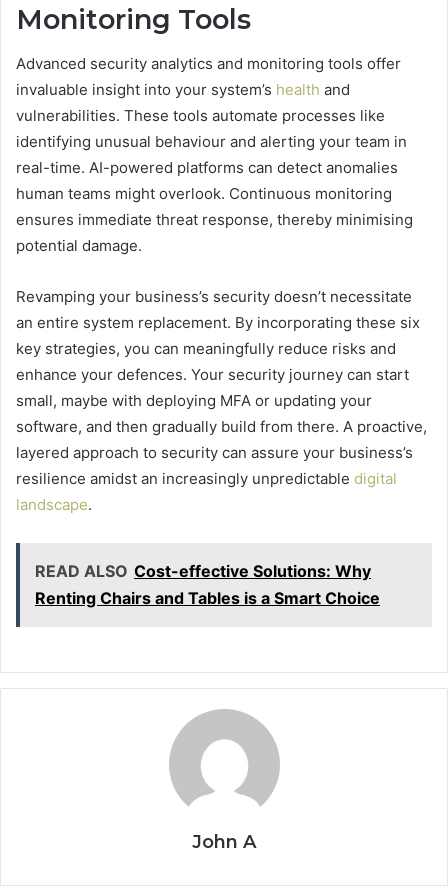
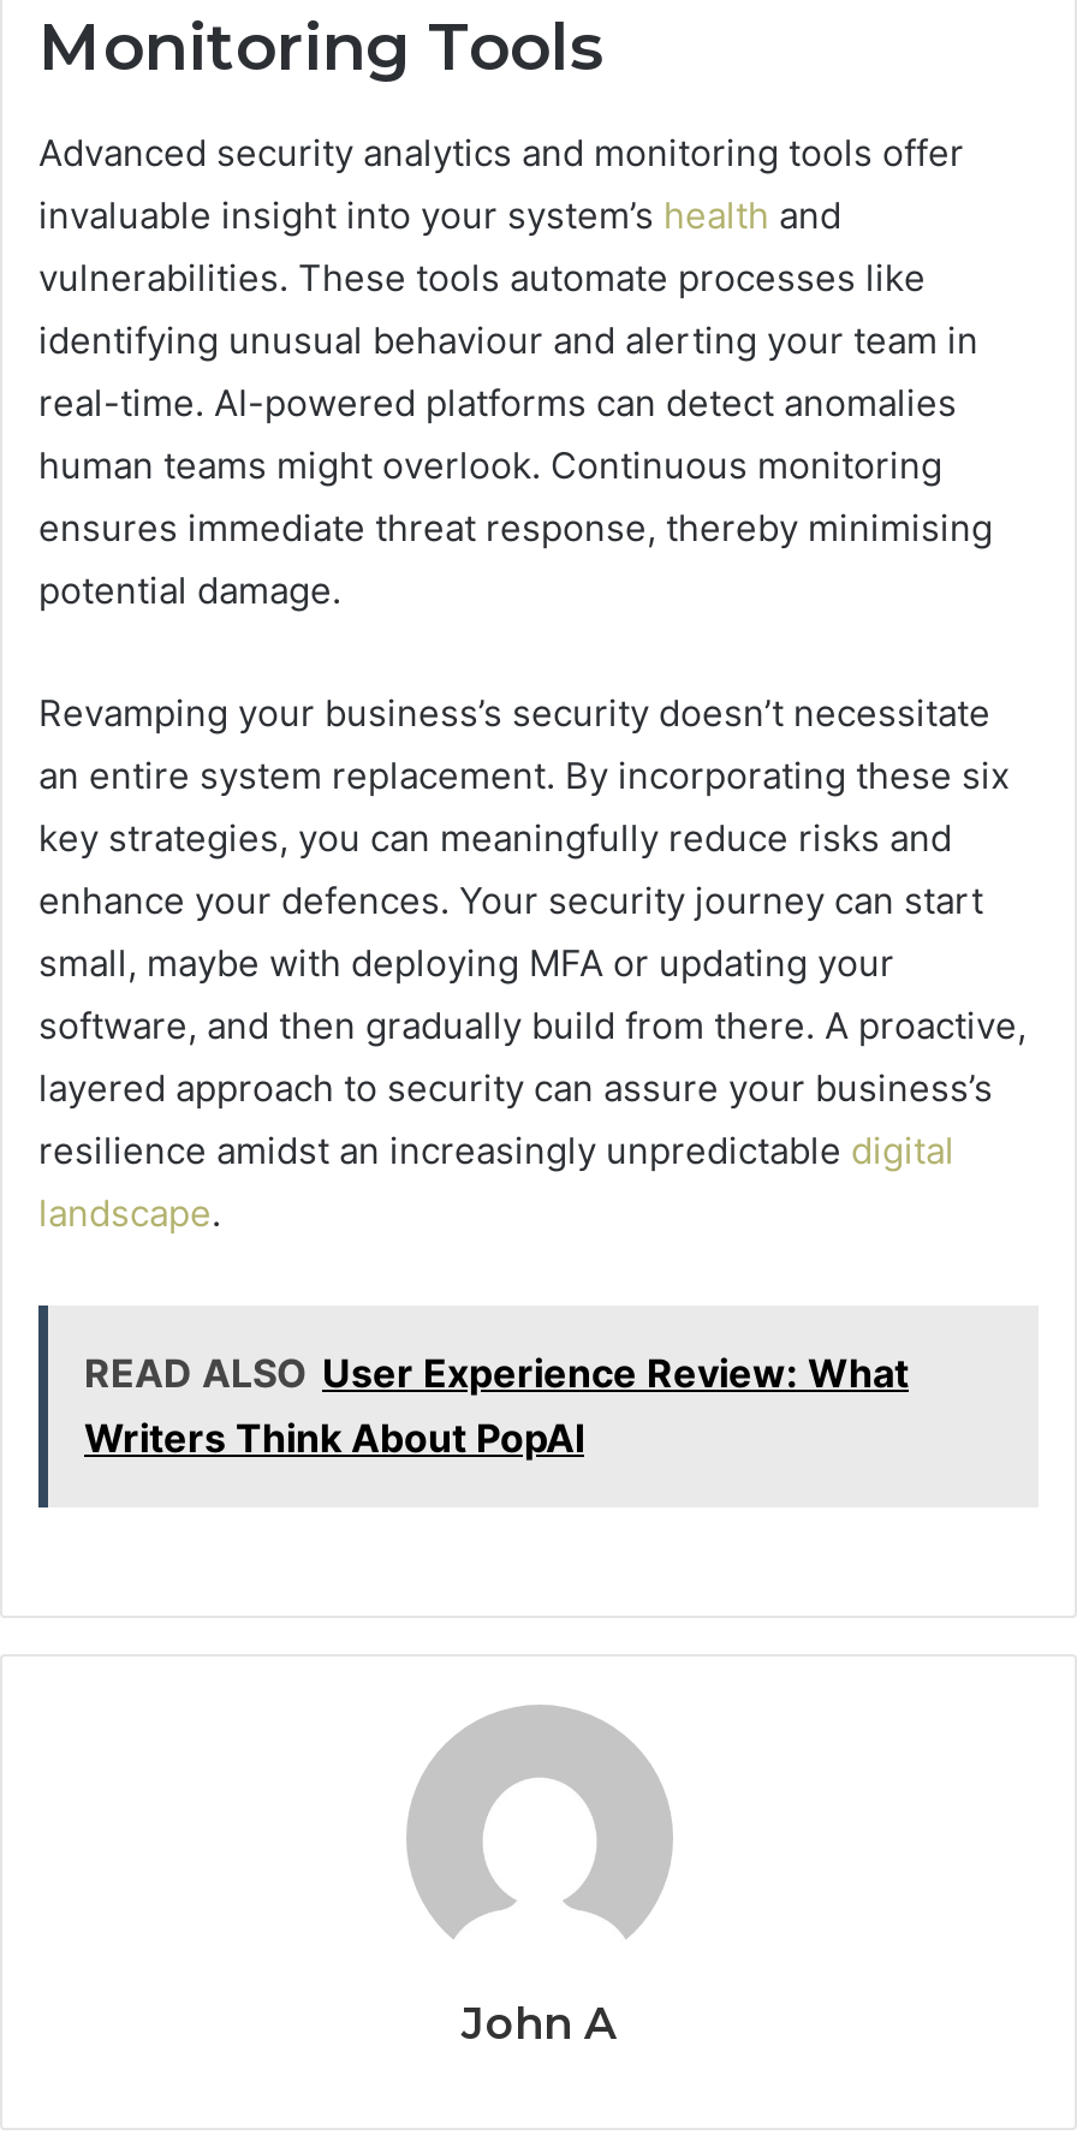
[35,561,380,608] READ ALSO Cost-effective Solutions: Why | Renting Chairs and Tables is a Smart Choice -> [84,1350,909,1463] READ ALSO User Experience Review: What | Writers Think About PopAI

